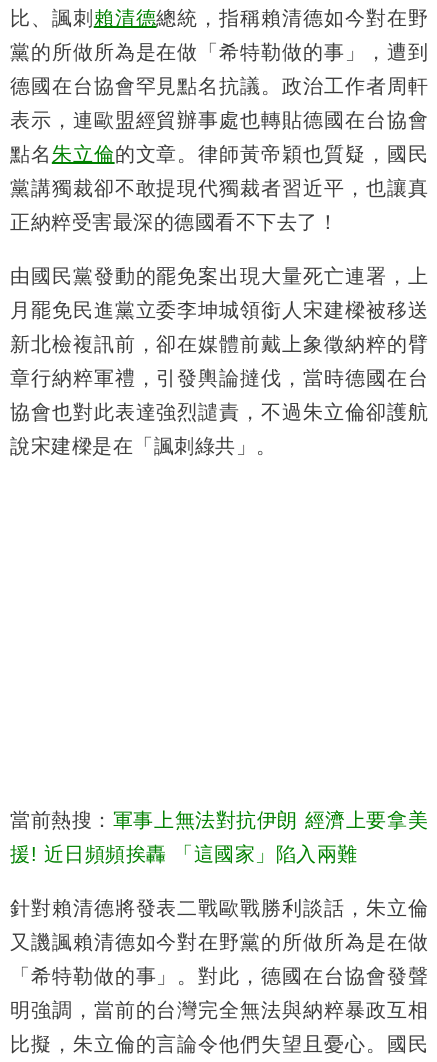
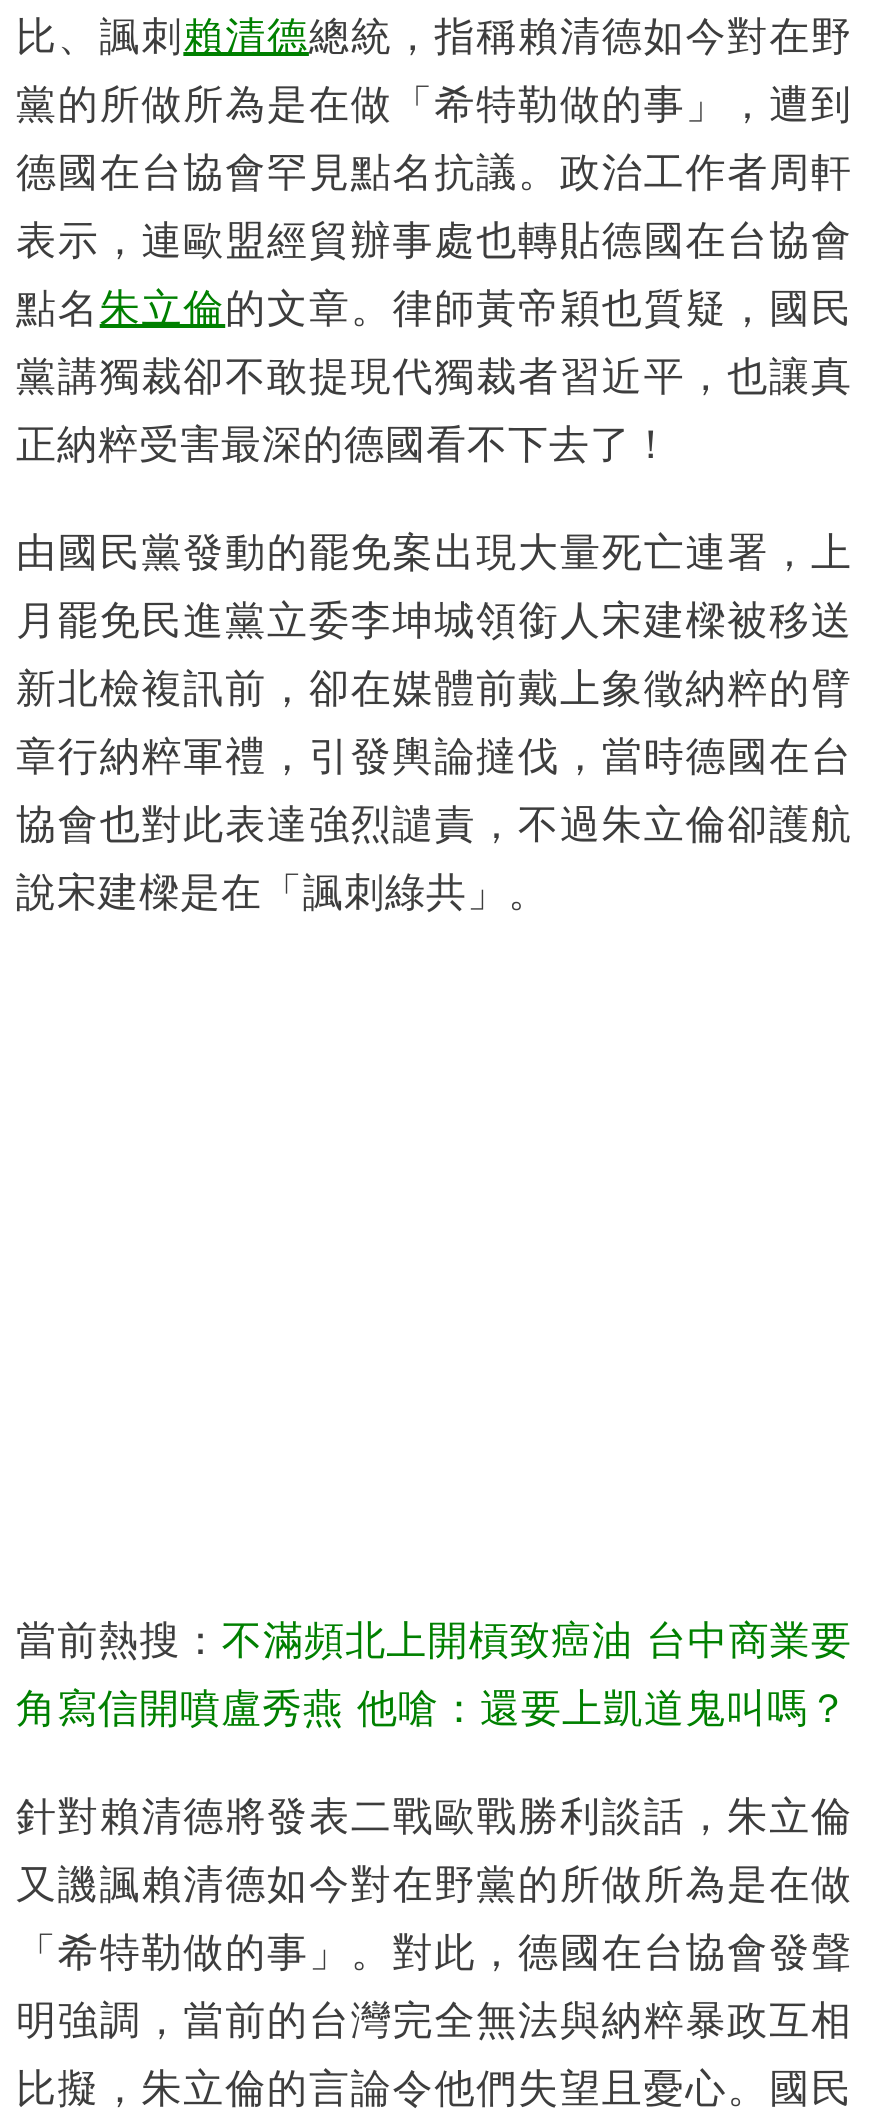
[10,809,428,831] 當前熱搜：軍事上無法對抗伊朗 經濟上要拿美 -> [16,1617,852,1661] 當前熱搜：不滿頻北上開槓致癌油 台中商業要
[10,843,357,865] 援! 近日頻頻挨轟 「這國家」陷入兩難 -> [16,1685,849,1729] 角寫信開噴盧秀燕 他嗆：還要上凱道鬼叫嗎？

